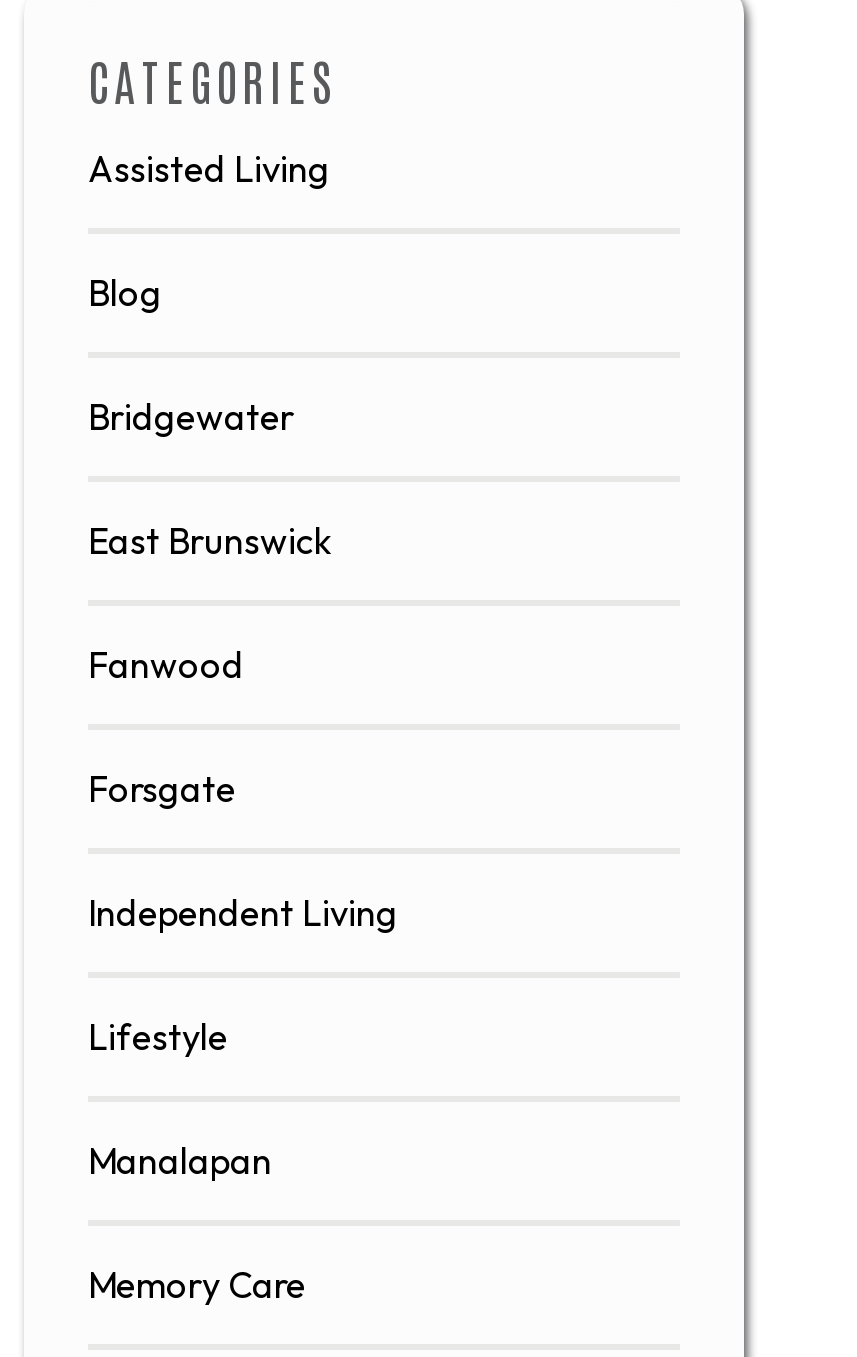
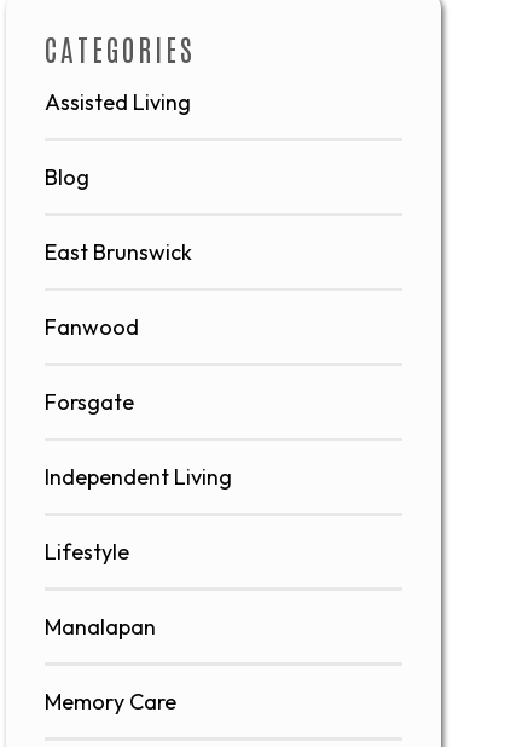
[88,394,294,440] Bridgewater -> none

